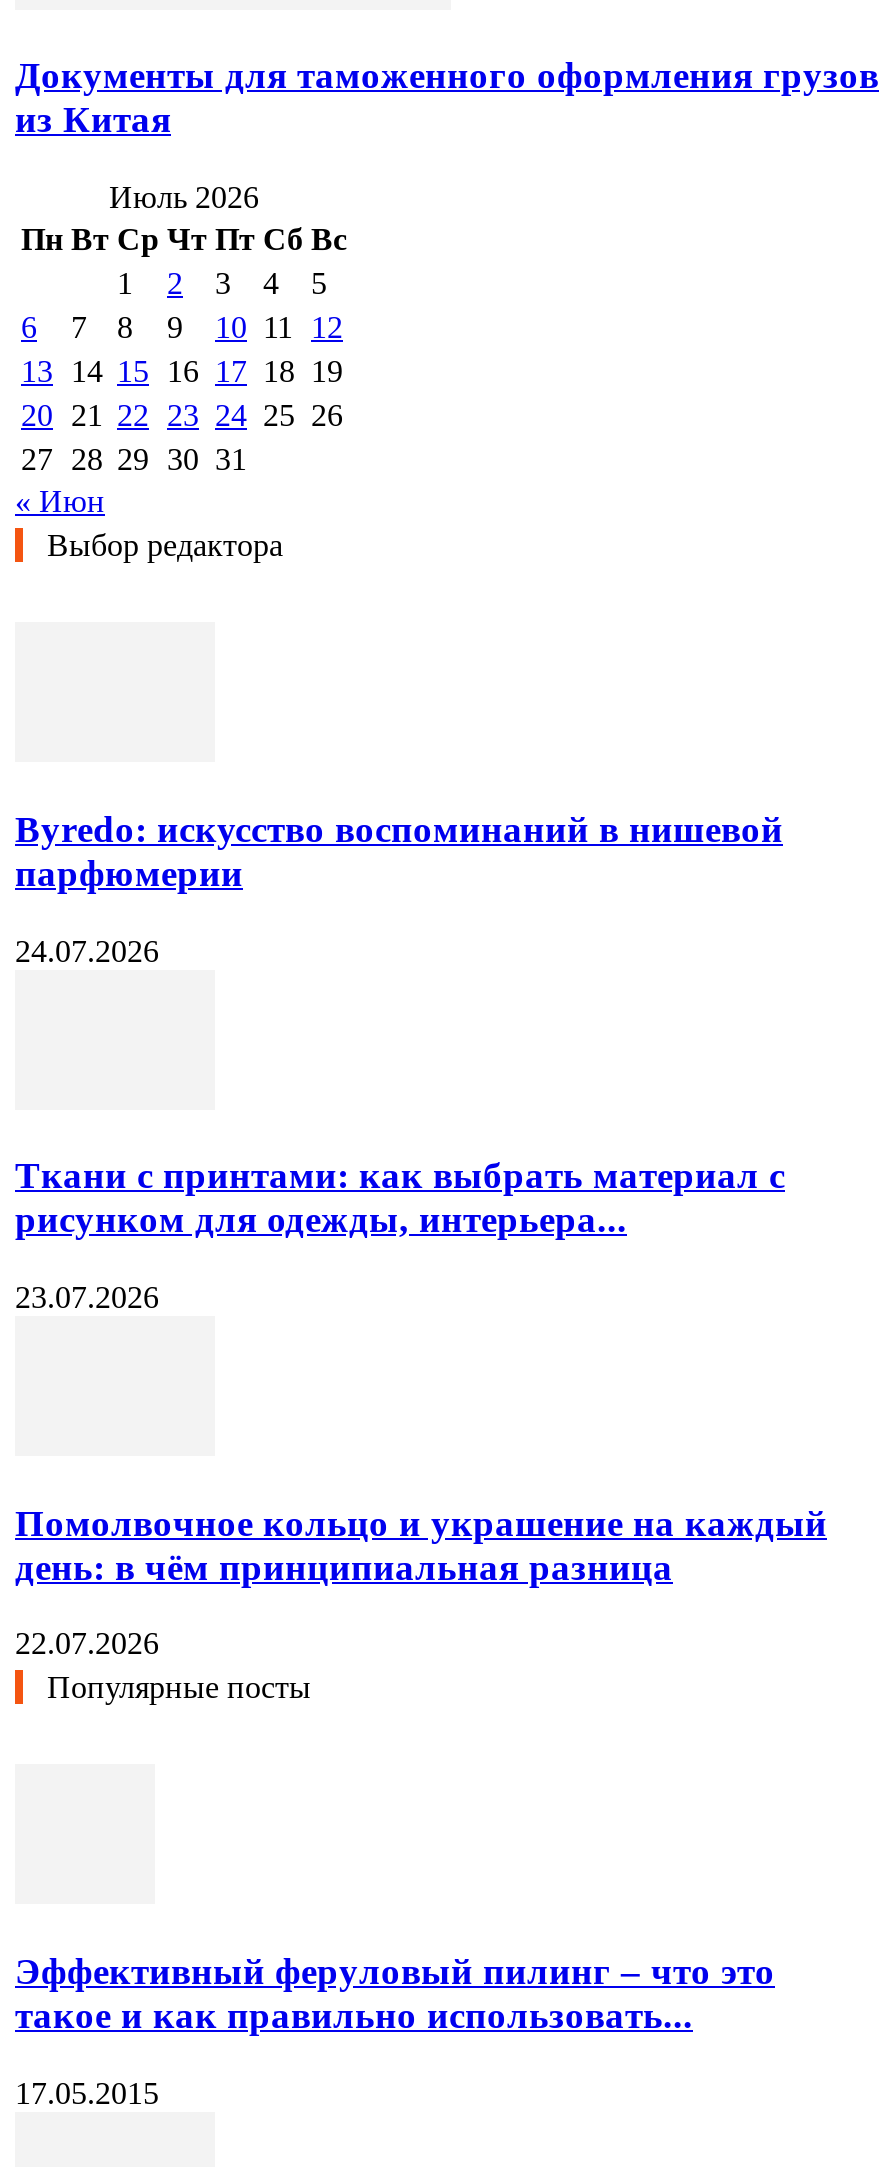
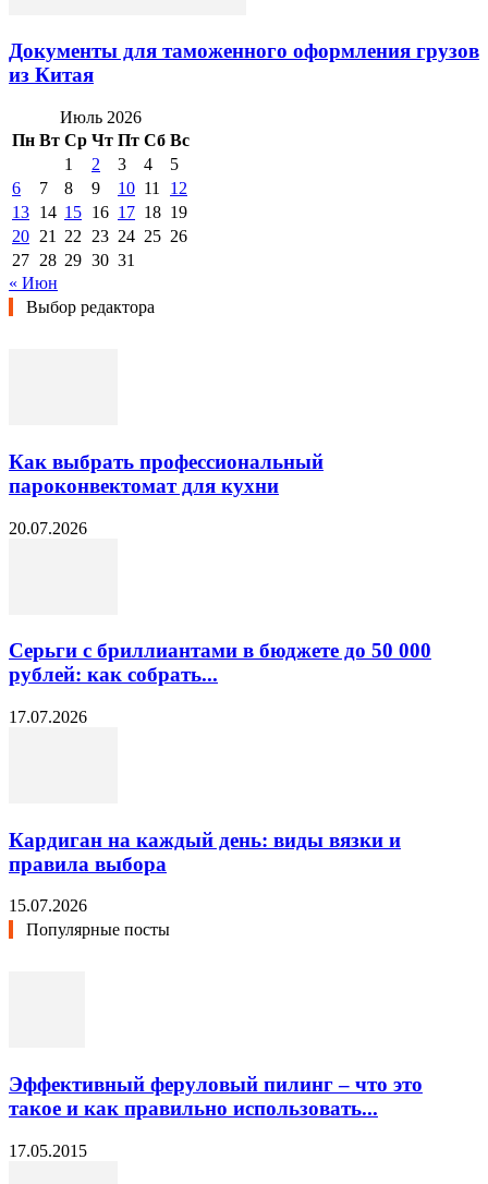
[15,808,783,894] Byredo: искусство воспоминаний в нишевой | парфюмерии -> [9,450,324,497] Как выбрать профессиональный | пароконвектомат для кухни
[15,933,159,967] 24.07.2026 -> [9,519,87,537] 20.07.2026
[15,1155,785,1241] Ткани с принтами: как выбрать материал с | рисунком для одежды, интерьера... -> [9,639,431,686] Серьги с бриллиантами в бюджете до 50 000 | рублей: как собрать...
[15,1280,159,1314] 23.07.2026 -> [9,708,87,726] 17.07.2026
[15,1501,827,1587] Помолвочное кольцо и украшение на каждый | день: в чём принципиальная разница -> [9,828,401,875] Кардиган на каждый день: виды вязки и | правила выбора
[15,1627,159,1661] 22.07.2026 -> [9,897,87,915] 15.07.2026

